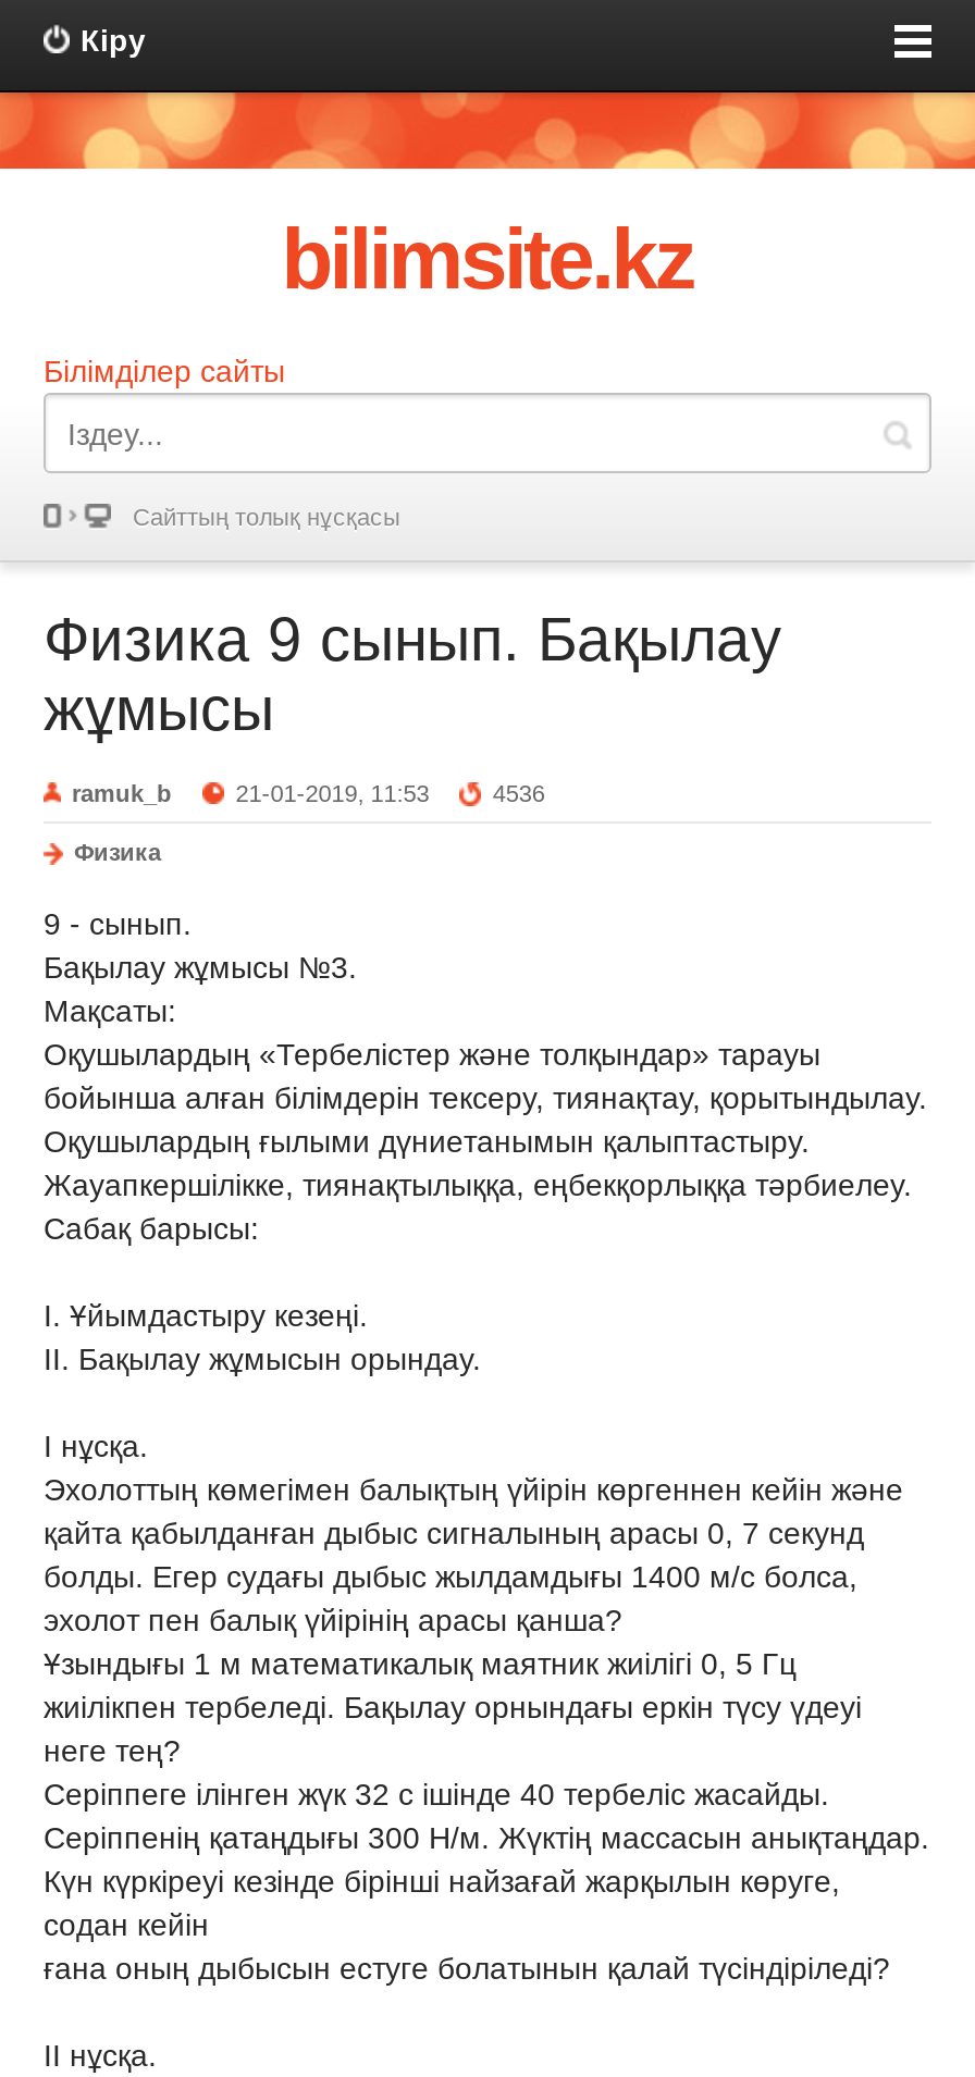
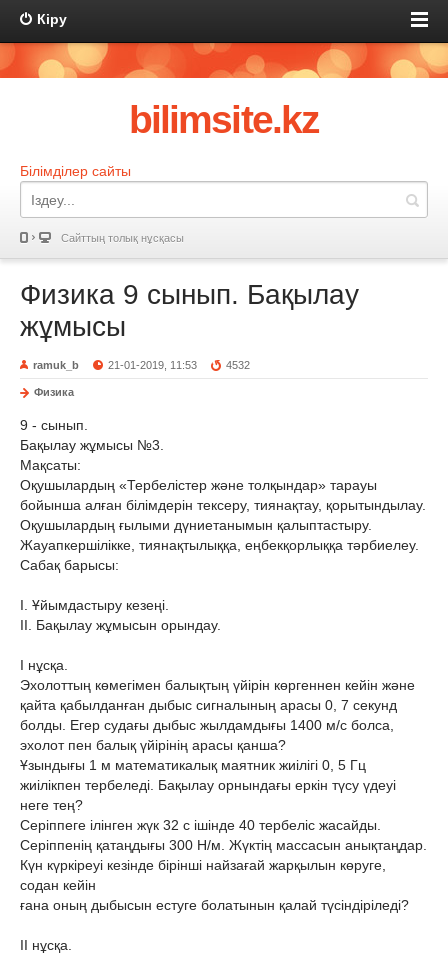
[493,780,545,806] 4536 -> [226,359,250,371] 4532

